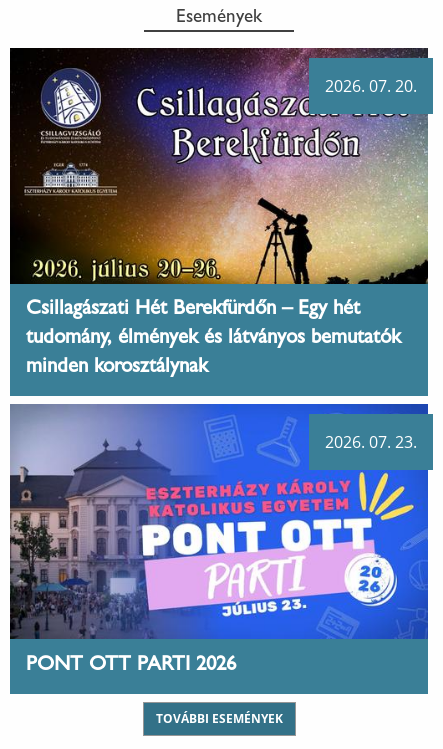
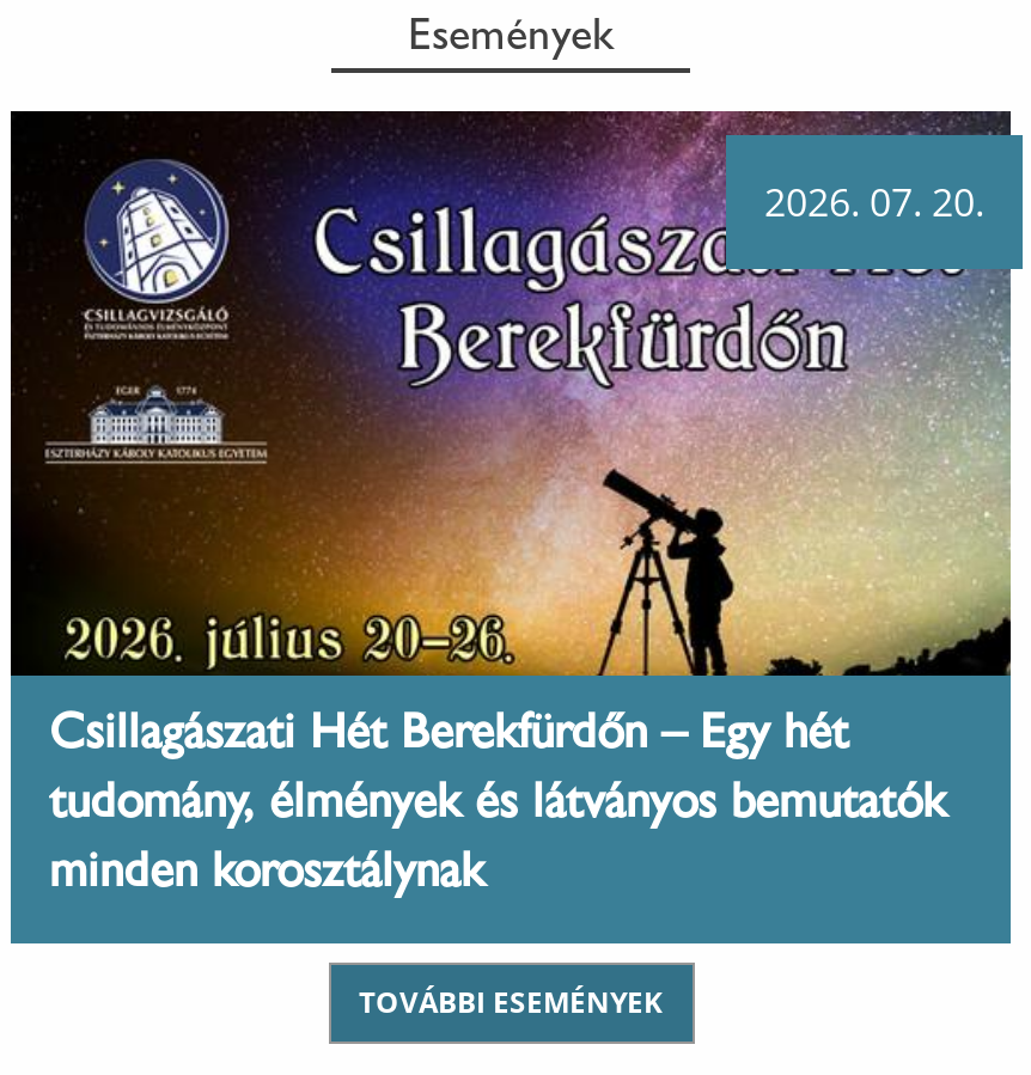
[9,403,434,640] [image] | 2026. 07. 23. -> none
[26,656,236,677] PONT OTT PARTI 2026 -> none

